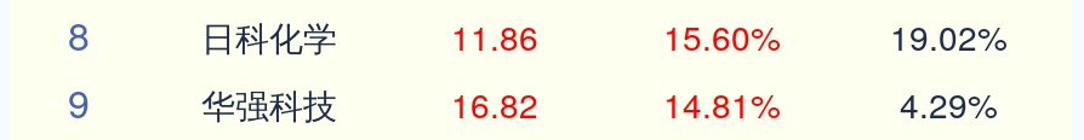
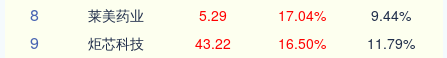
[201,13,1006,61] 日科化学 | 11.86 | 15.60% | 19.02% -> [88,5,410,25] 莱美药业 | 5.29 | 17.04% | 9.44%
[201,80,337,128] 华强科技 -> [88,33,144,53] 炬芯科技
[451,80,538,128] 16.82 -> [194,33,230,53] 43.22
[663,80,780,128] 14.81% -> [277,33,325,53] 16.50%
[900,80,997,128] 4.29% -> [366,33,414,53] 11.79%

